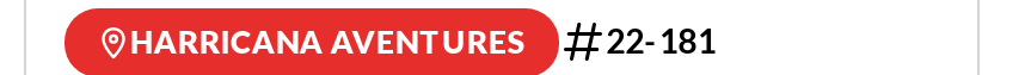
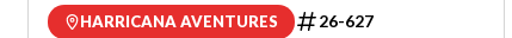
[606,21,716,61] 22-181 -> [318,11,373,31] 26-627

